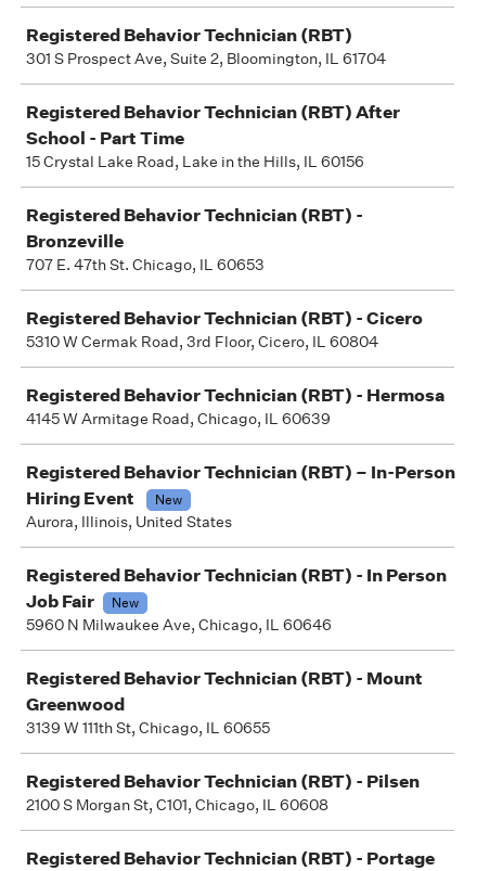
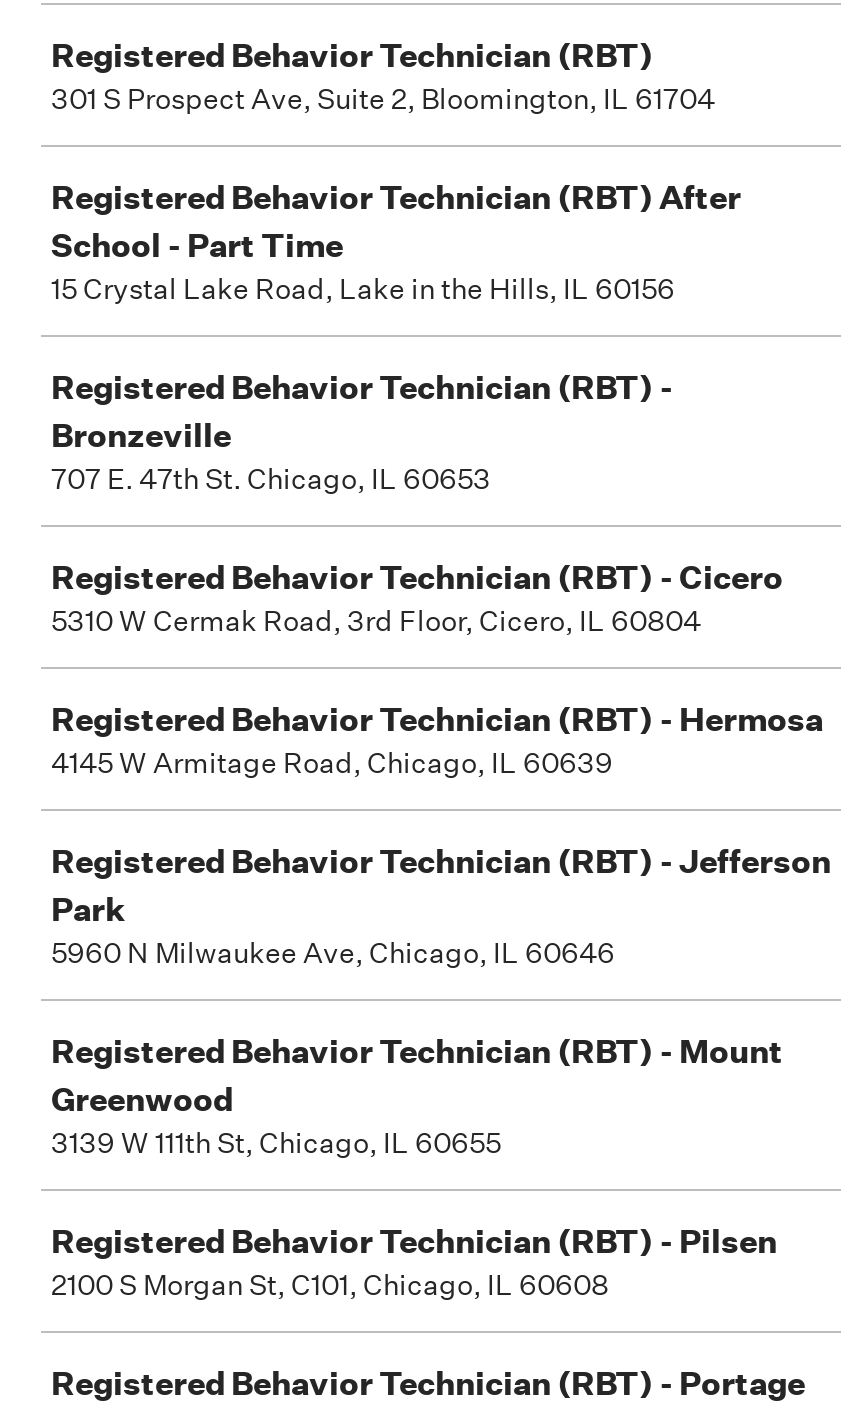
[26,461,455,612] Registered Behavior Technician (RBT) – In-Person | Hiring Event | New | Aurora, Illinois, United States | Registered Behavior Technician (RBT) - In Person | Job Fair | New -> [51,841,831,929] Registered Behavior Technician (RBT) - Jefferson | Park

